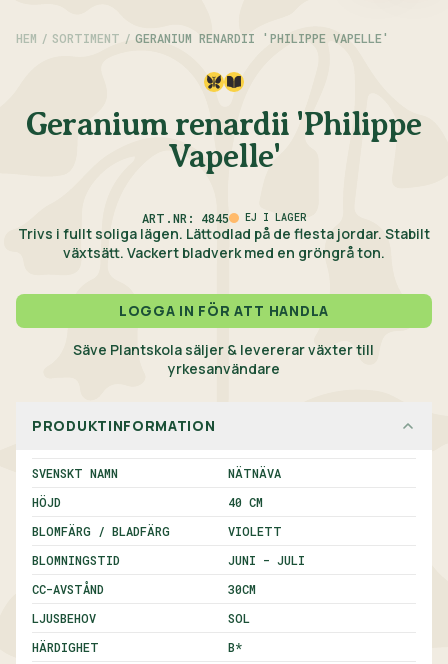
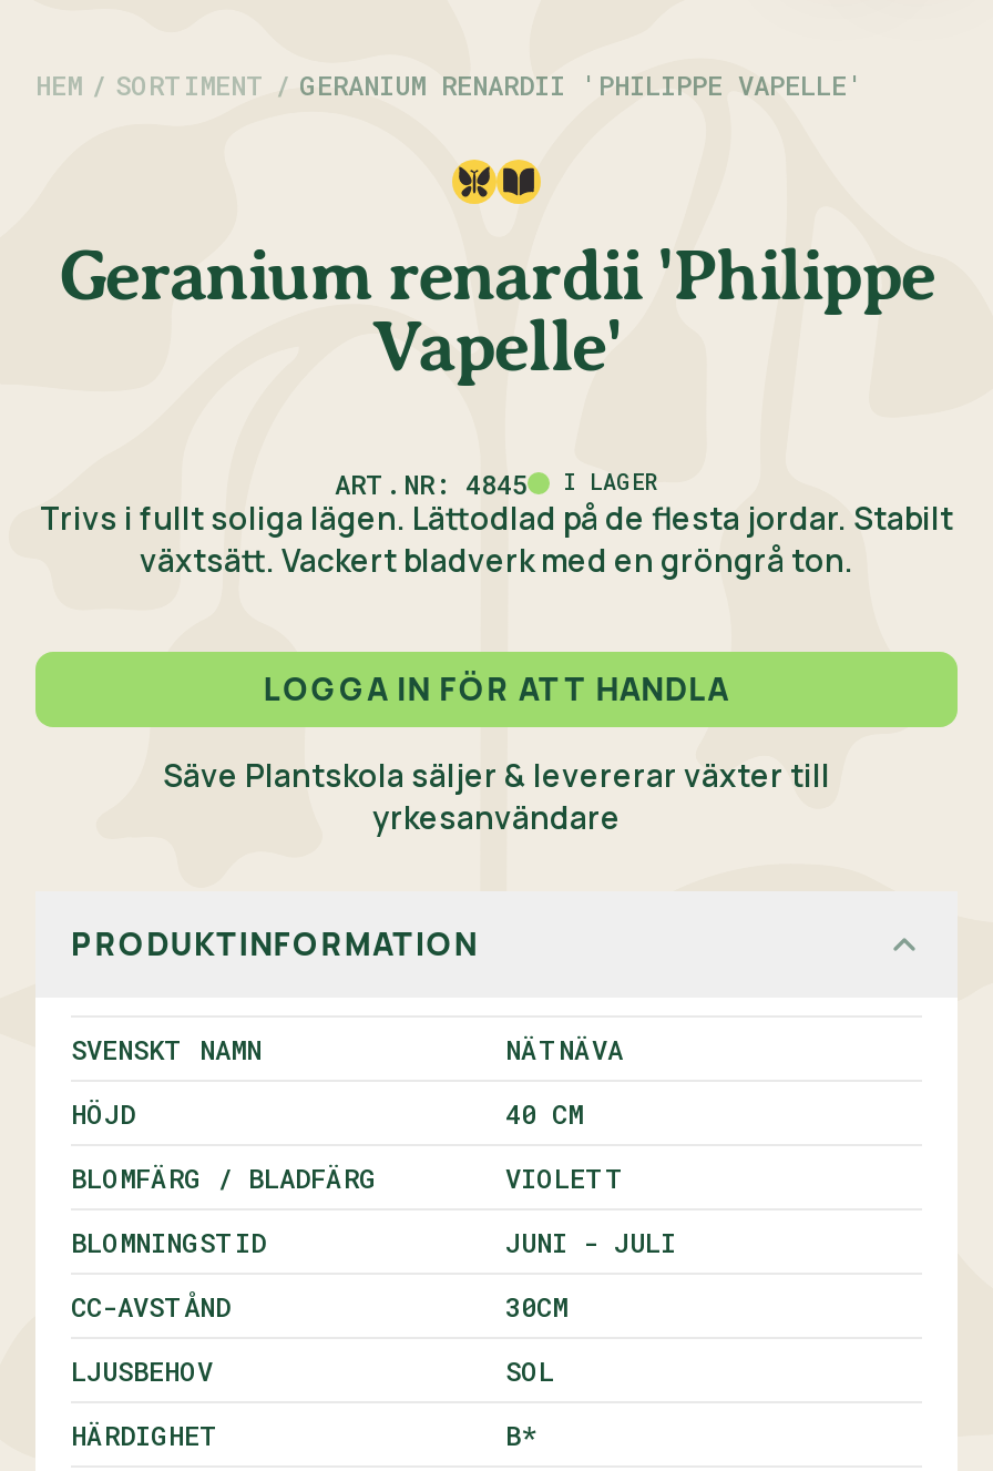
[245,211,306,224] EJ I LAGER -> [563,468,658,497] I LAGER

